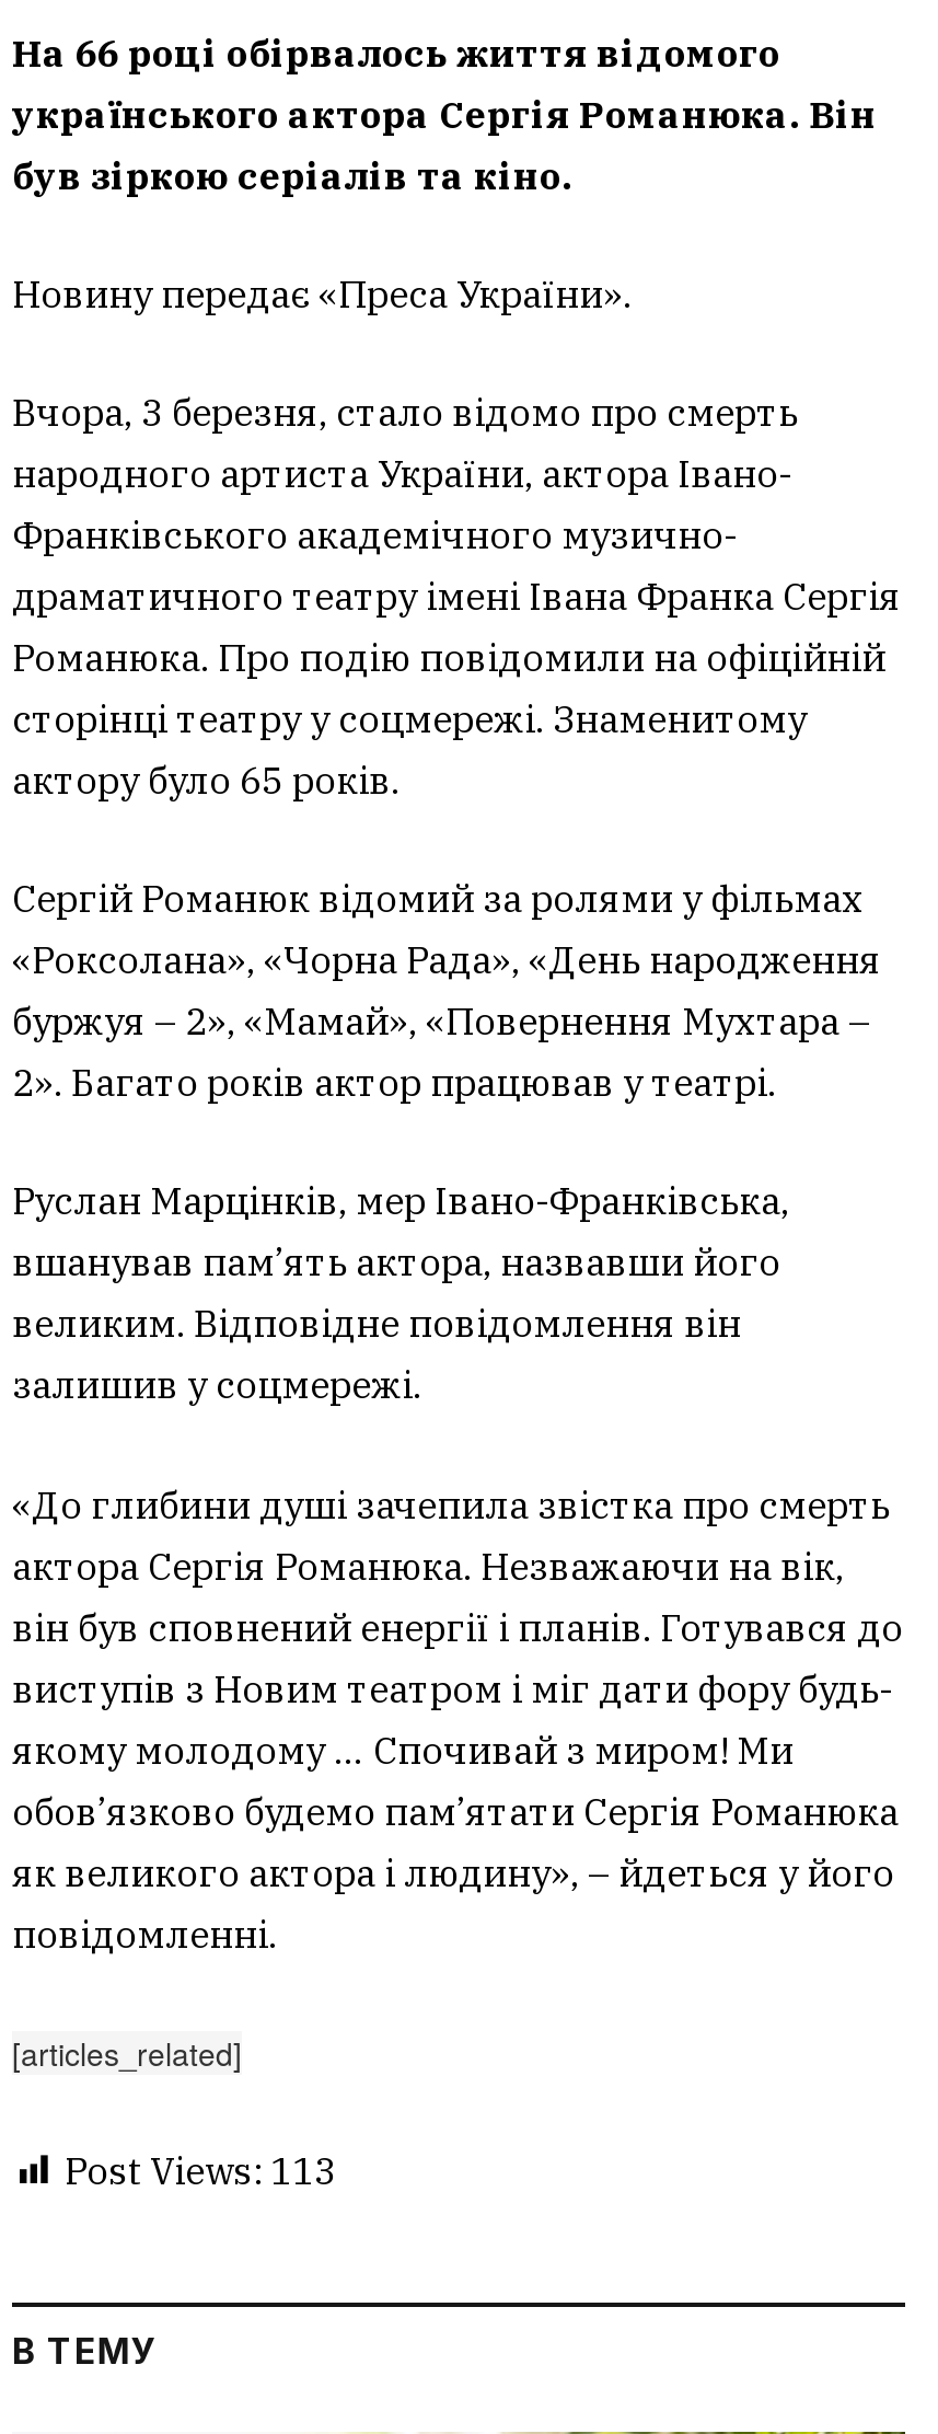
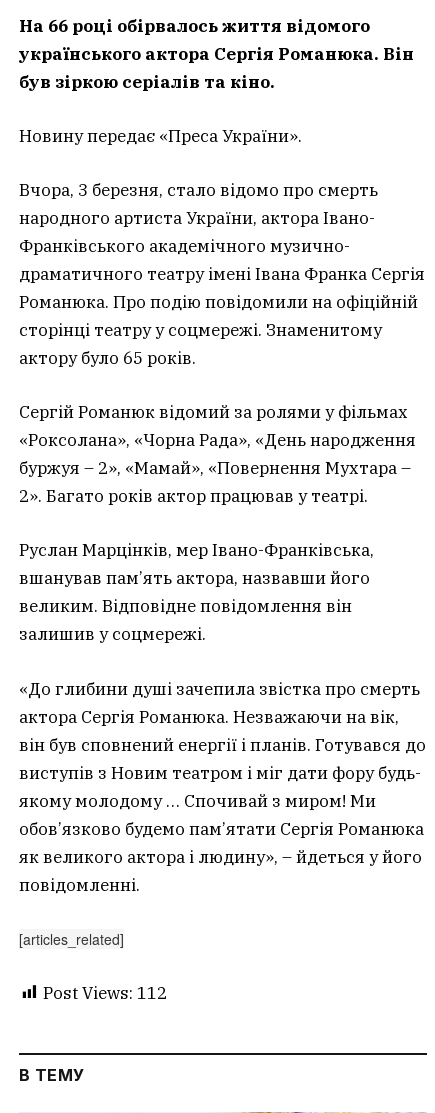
[65,2147,336,2195] Post Views: 113 -> [43,982,167,1004] Post Views: 112

